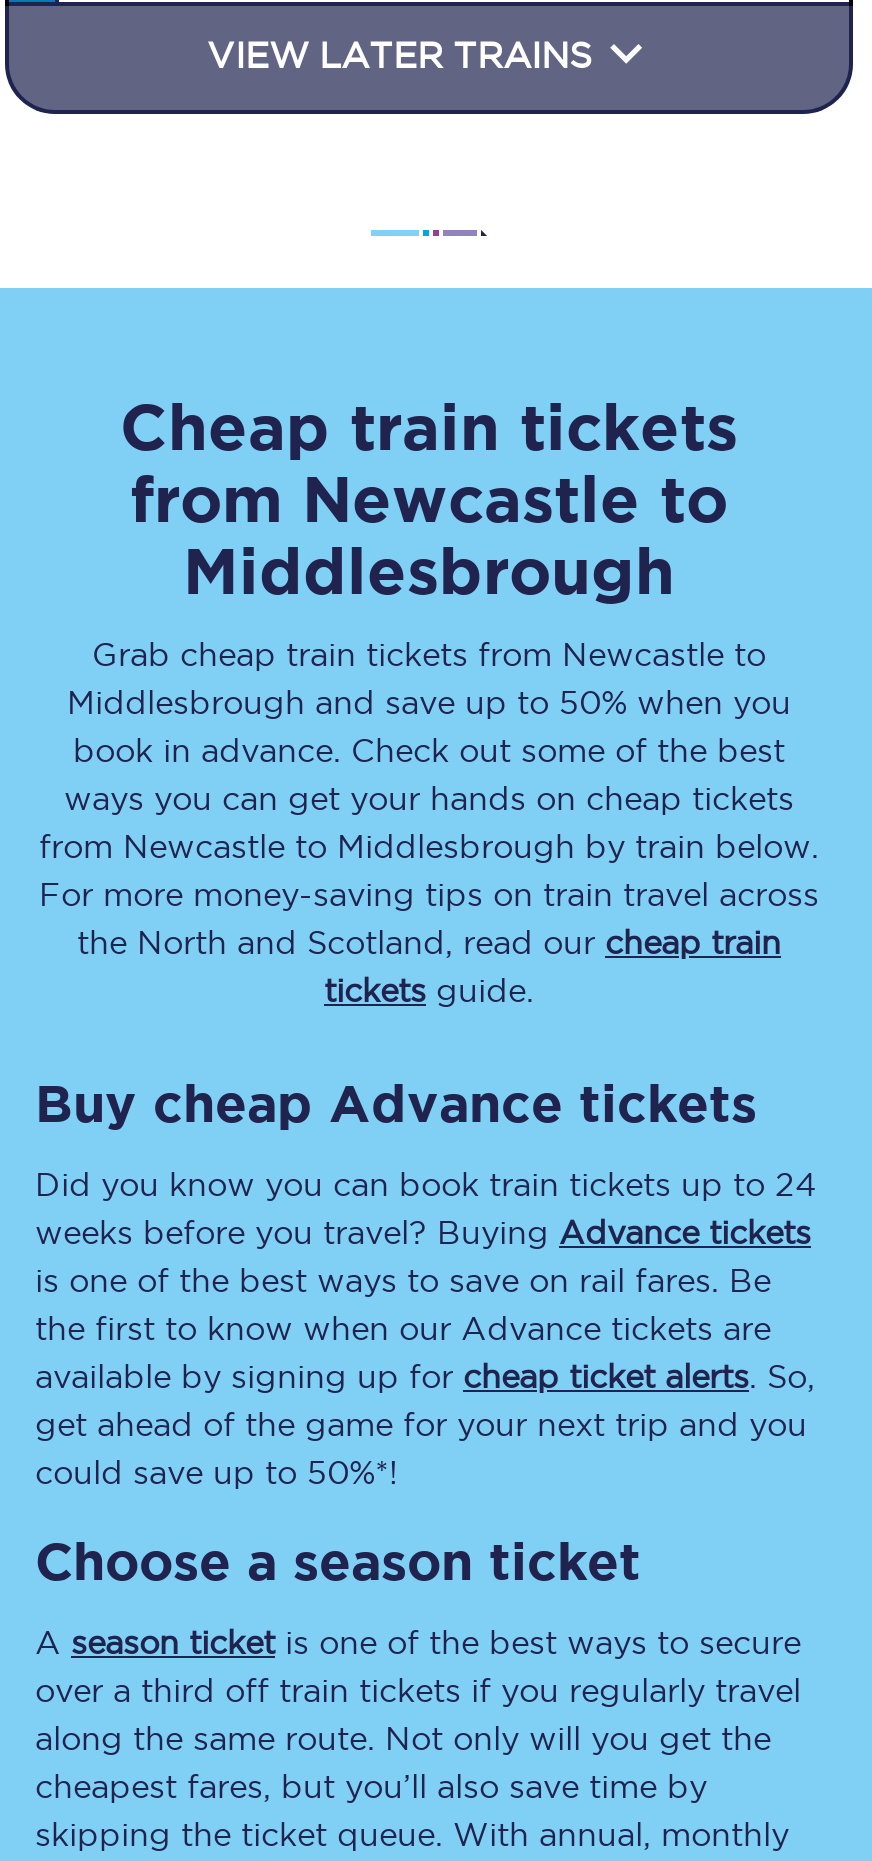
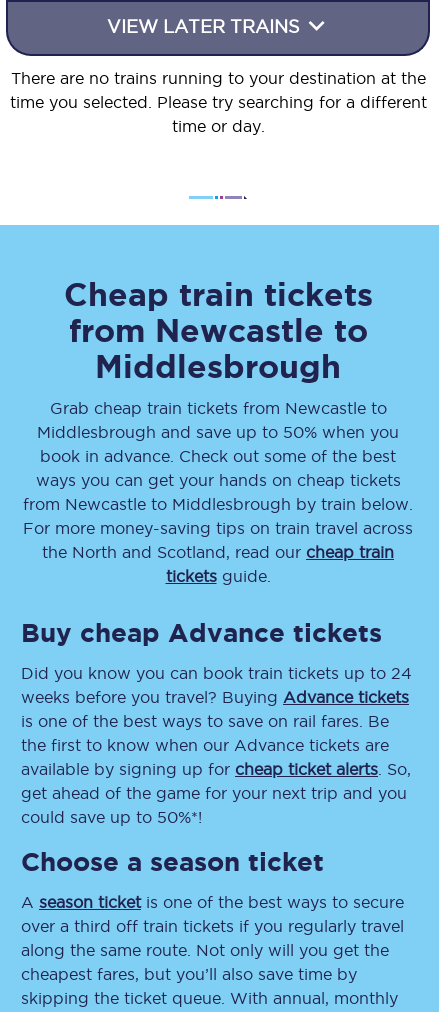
none -> [9,69,426,135] There are no trains running to your destination at the | time you selected. Please try searching for a different | time or day.

